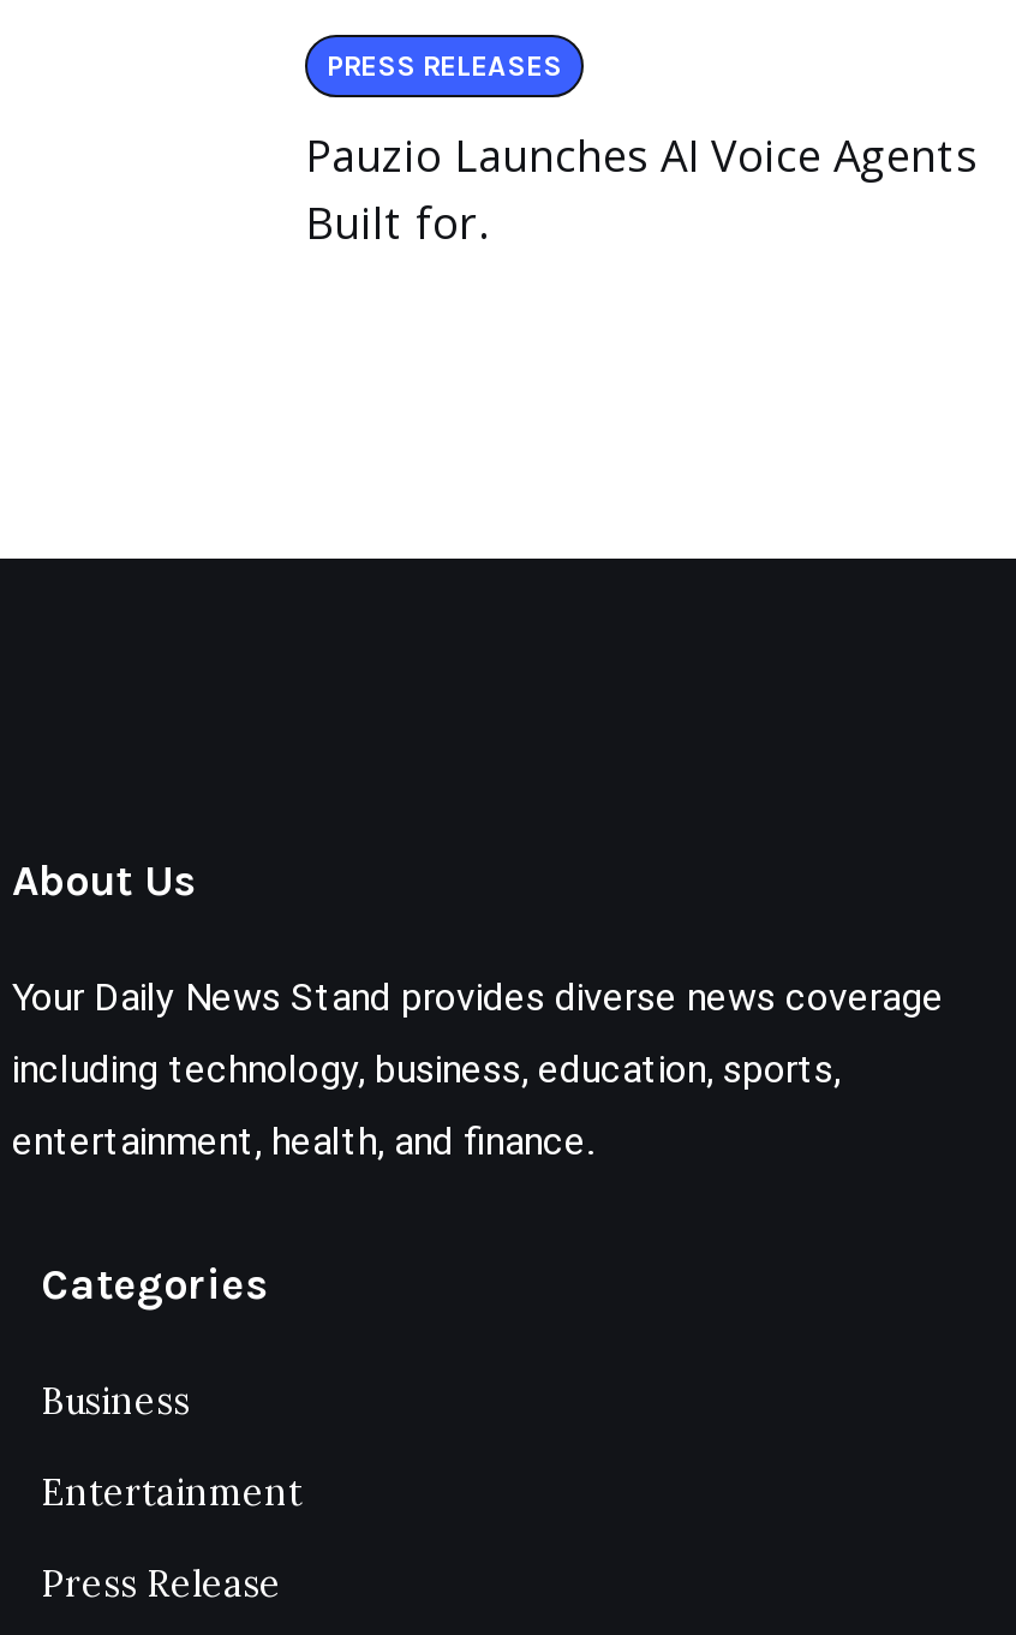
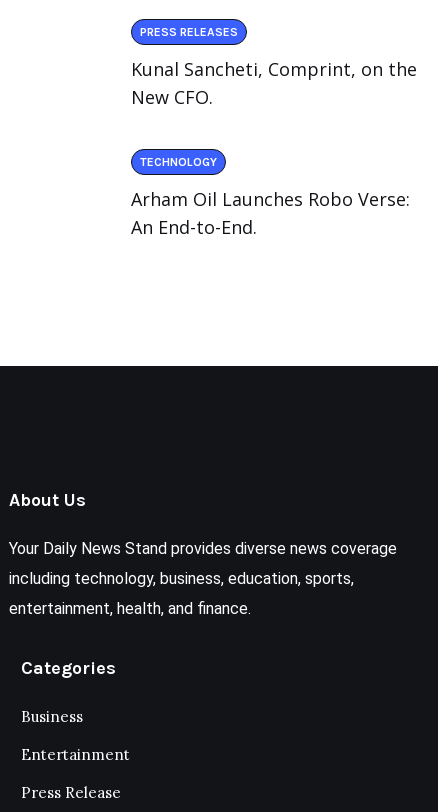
[305,126,978,251] Pauzio Launches AI Voice Agents | Built for. -> [131,57,417,239] Kunal Sancheti, Comprint, on the | New CFO. | TECHNOLOGY | Arham Oil Launches Robo Verse: | An End-to-End.

